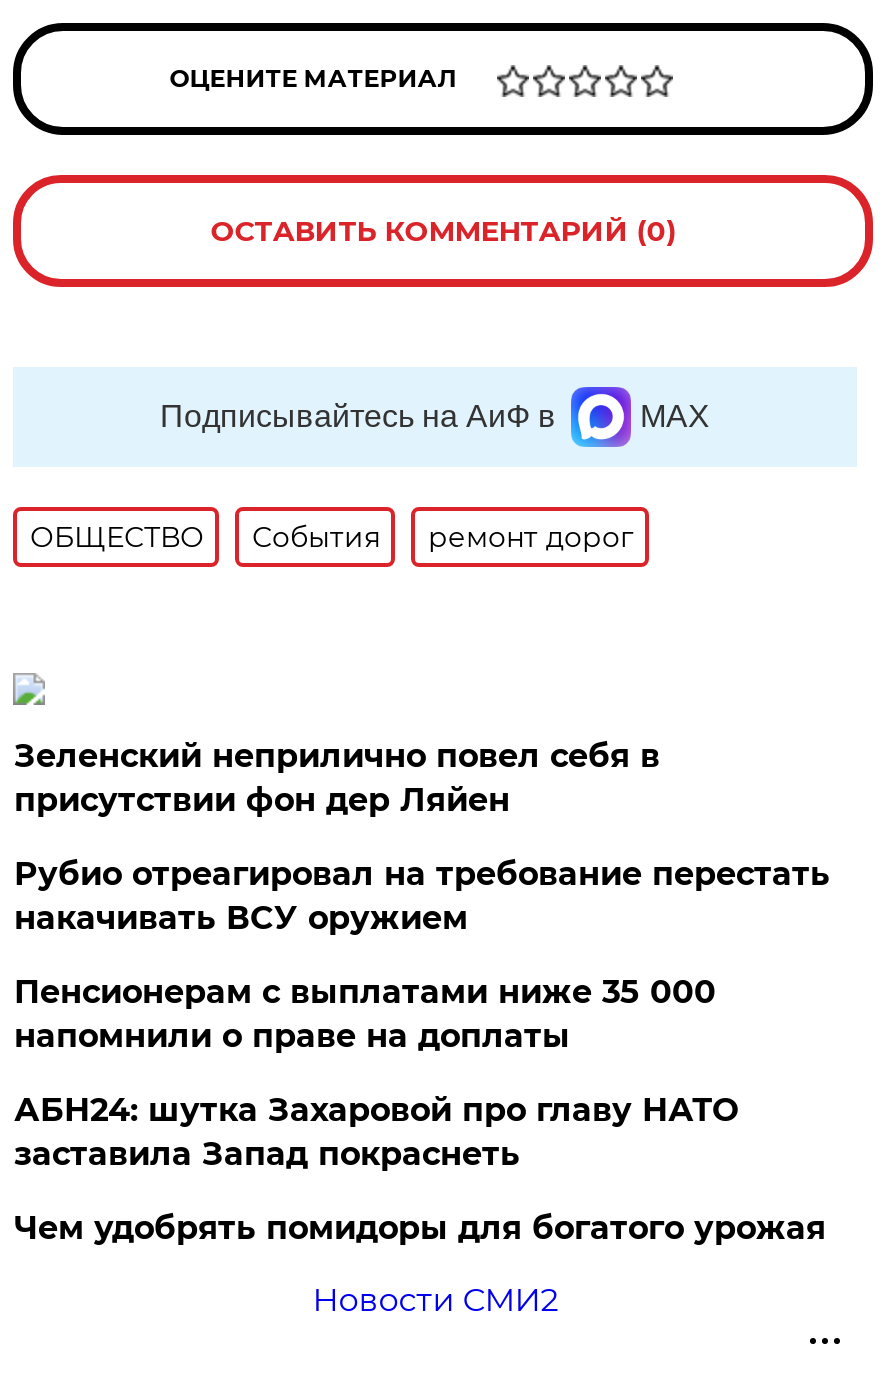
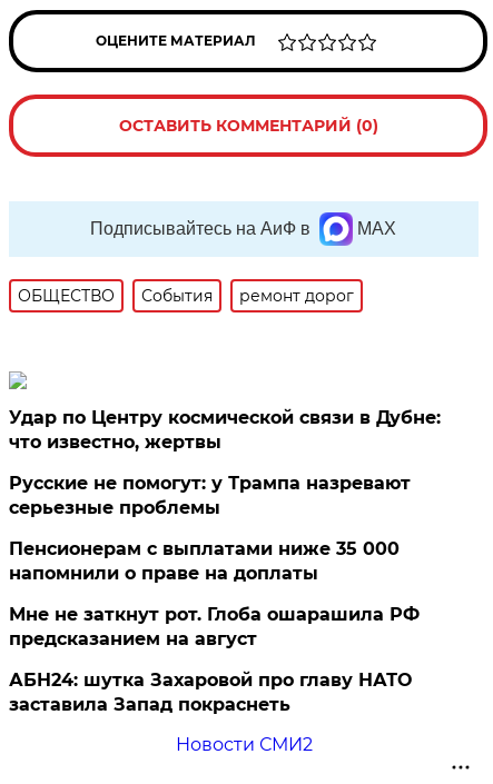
[14,737,660,819] Зеленский неприлично повел cебя в | присутствии фон дер Ляйен -> [9,407,441,453] Удар по Центру космической связи в Дубне: | что известно, жертвы
[14,855,830,937] Рубио отреагировал на требование перестать | накачивать ВСУ оружием -> [9,473,411,518] Русские не помогут: у Трампа назревают | серьезные проблемы
none -> [9,604,420,649] Мне не заткнут рот. Глоба ошарашила РФ | предсказанием на август
moved [14,1091,738,1173] -> [9,669,412,715]: АБН24: шутка Захаровой про главу НАТО | заставила Запад покраснеть
[14,1209,826,1247] Чем удобрять помидоры для богатого урожая -> none

